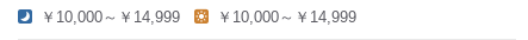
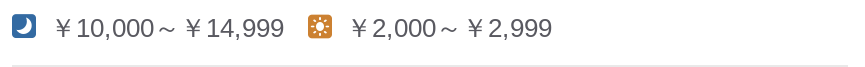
[217,8,356,26] ￥10,000～￥14,999 -> [346,13,552,43] ￥2,000～￥2,999

